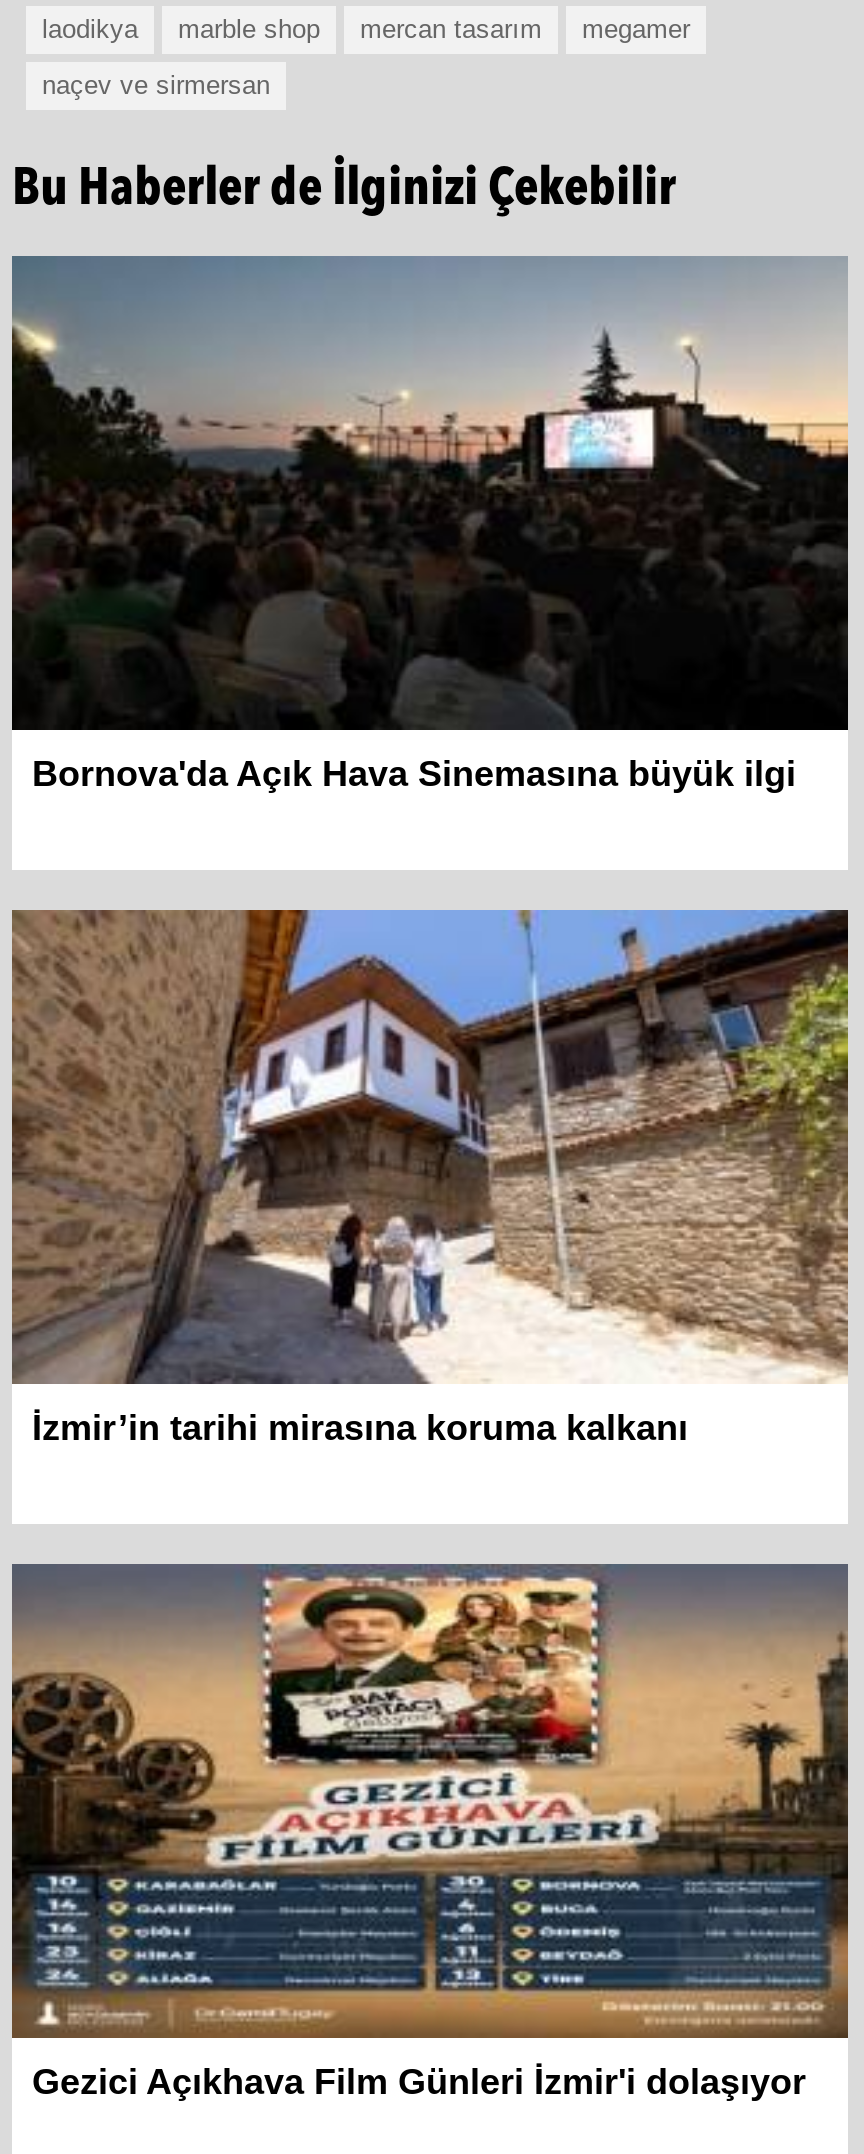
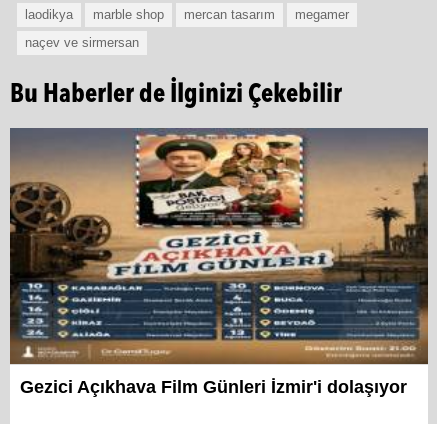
[10,256,850,794] [image] | Bornova'da Açık Hava Sinemasına büyük ilgi -> none
[10,908,850,1447] [image] | İzmir’in tarihi mirasına koruma kalkanı -> none

